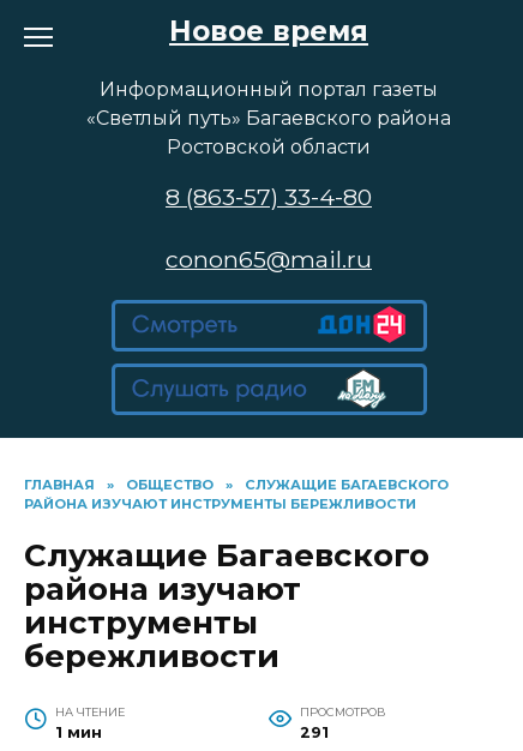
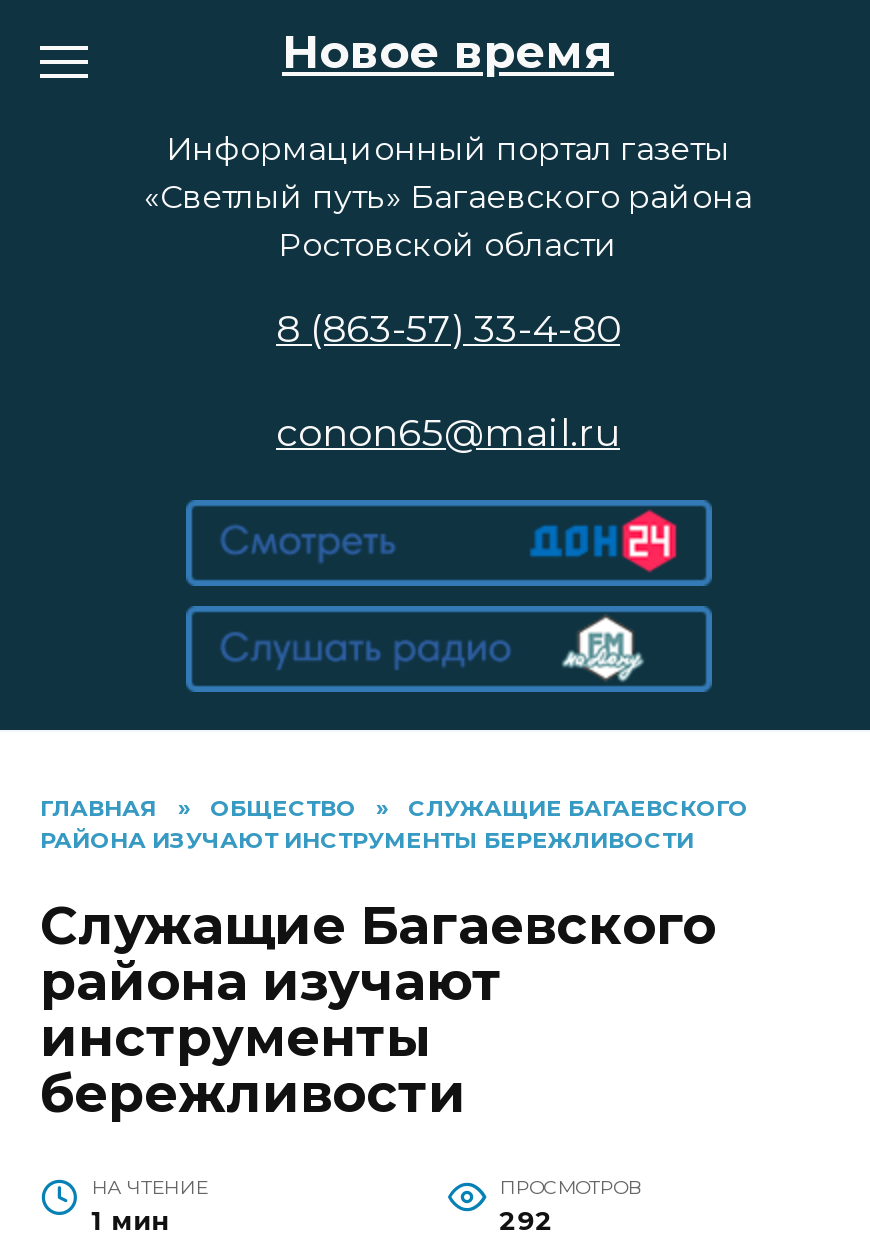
[299,723,328,741] 291 -> [499,1206,553,1236] 292

